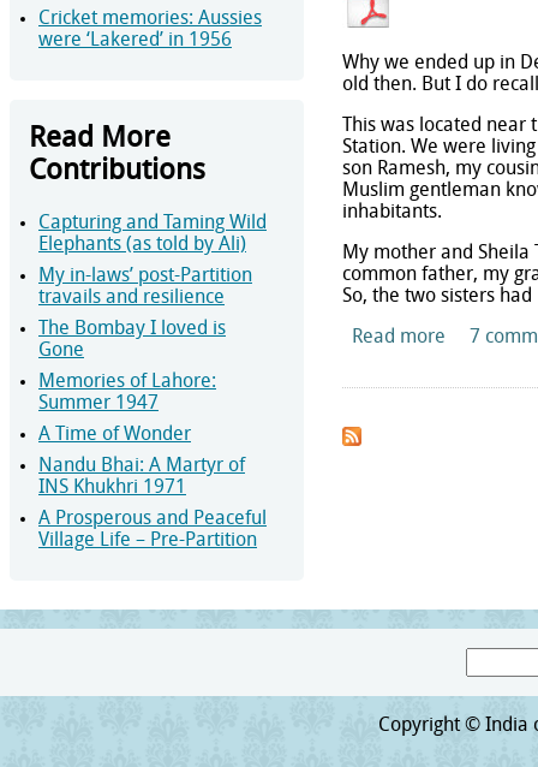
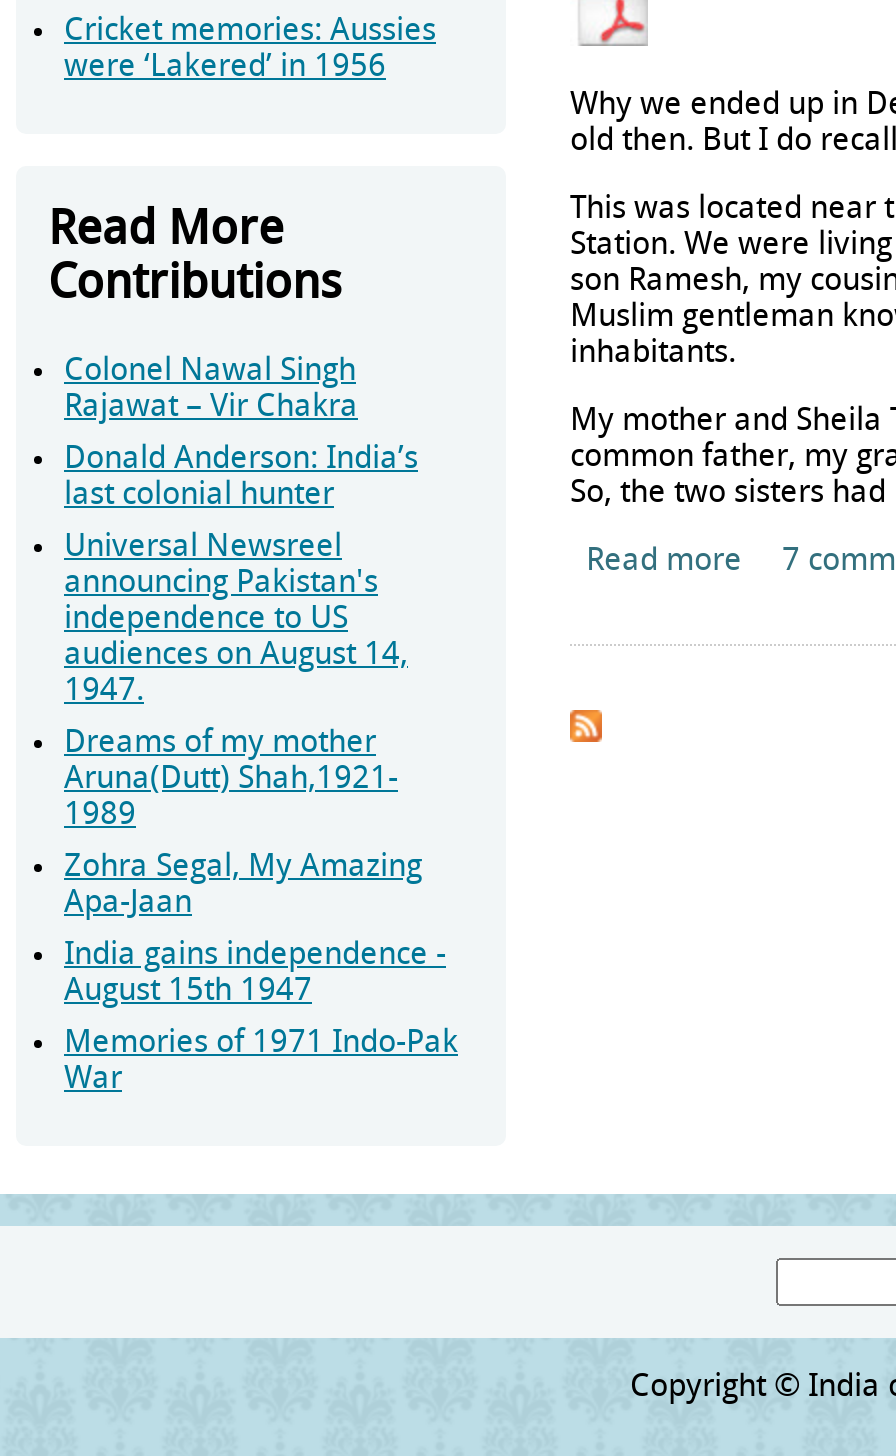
[38,214,267,255] Capturing and Taming Wild | Elephants (as told by Ali) -> [64,356,358,424] Colonel Nawal Singh | Rajawat – Vir Chakra
[38,267,252,308] My in-laws’ post-Partition | travails and resilience -> [64,444,418,512] Donald Anderson: India’s | last colonial hunter
[38,320,226,361] The Bombay I loved is | Gone -> [64,532,408,708] Universal Newsreel | announcing Pakistan's | independence to US | audiences on August 14, | 1947.
[38,373,216,413] Memories of Lahore: | Summer 1947 -> [64,728,398,832] Dreams of my mother | Aruna(Dutt) Shah,1921- | 1989
[38,425,191,445] A Time of Wonder -> [64,852,422,920] Zohra Segal, My Amazing | Apa-Jaan
[38,457,245,498] Nandu Bhai: A Martyr of | INS Khukhri 1971 -> [64,940,446,1008] India gains independence - | August 15th 1947
[38,510,267,550] A Prosperous and Peaceful | Village Life – Pre-Partition -> [64,1028,458,1096] Memories of 1971 Indo-Pak | War

